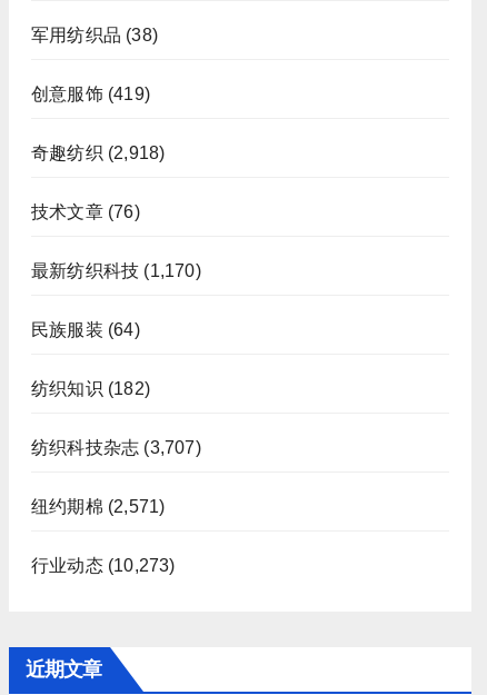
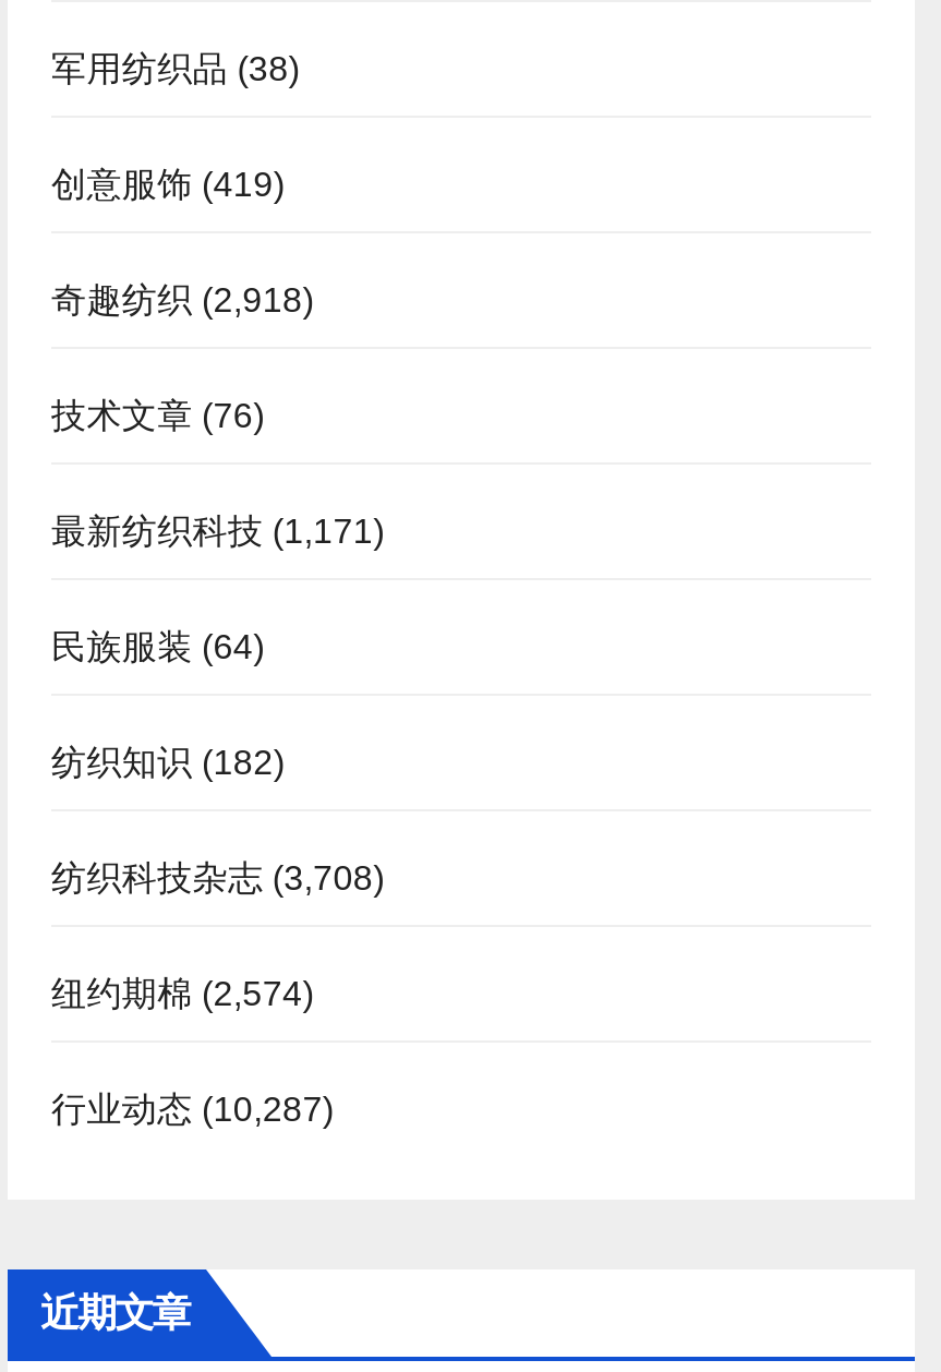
[31,261,201,280] 最新纺织科技(1,170) -> [51,512,384,549] 最新纺织科技(1,171)
[31,438,201,457] 纺织科技杂志(3,707) -> [51,859,384,896] 纺织科技杂志(3,708)
[31,497,165,516] 纽约期棉(2,571) -> [51,975,314,1012] 纽约期棉(2,574)
[31,556,175,575] 行业动态(10,273) -> [51,1090,334,1127] 行业动态(10,287)

